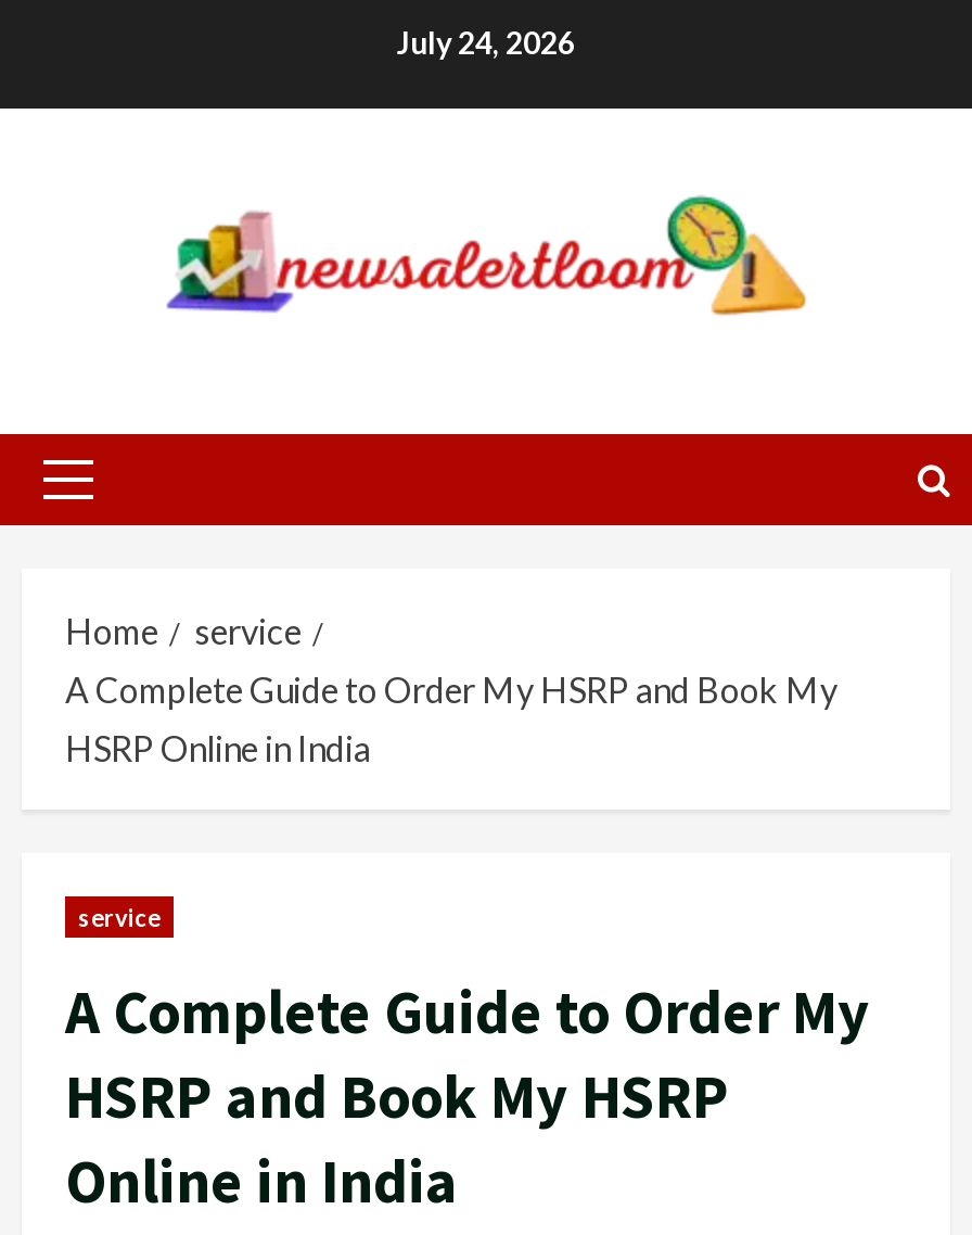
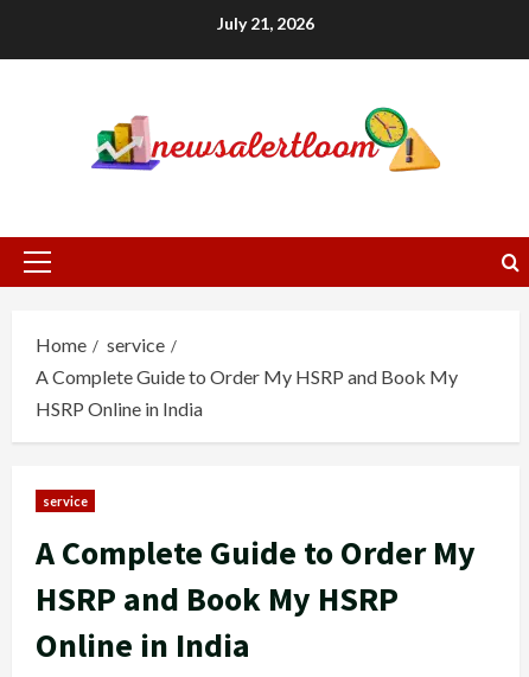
[397,23,575,60] July 24, 2026 -> [217,13,314,33] July 21, 2026

